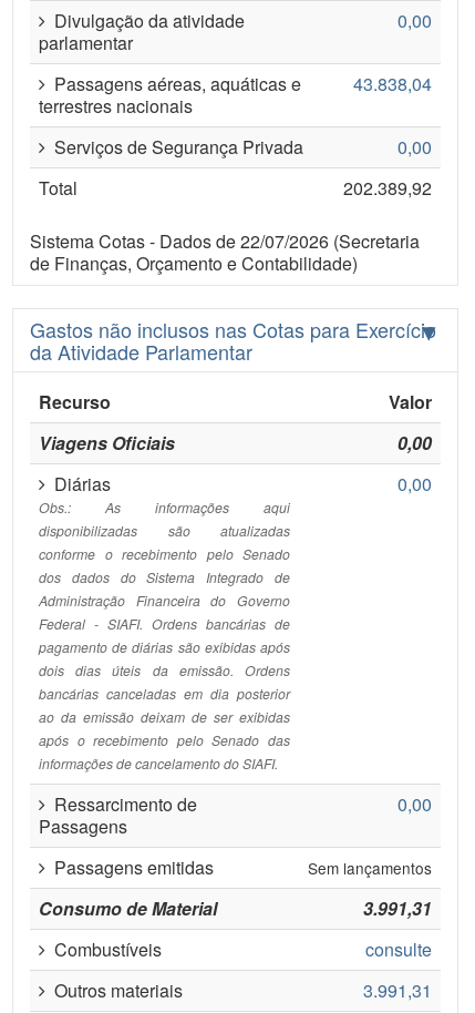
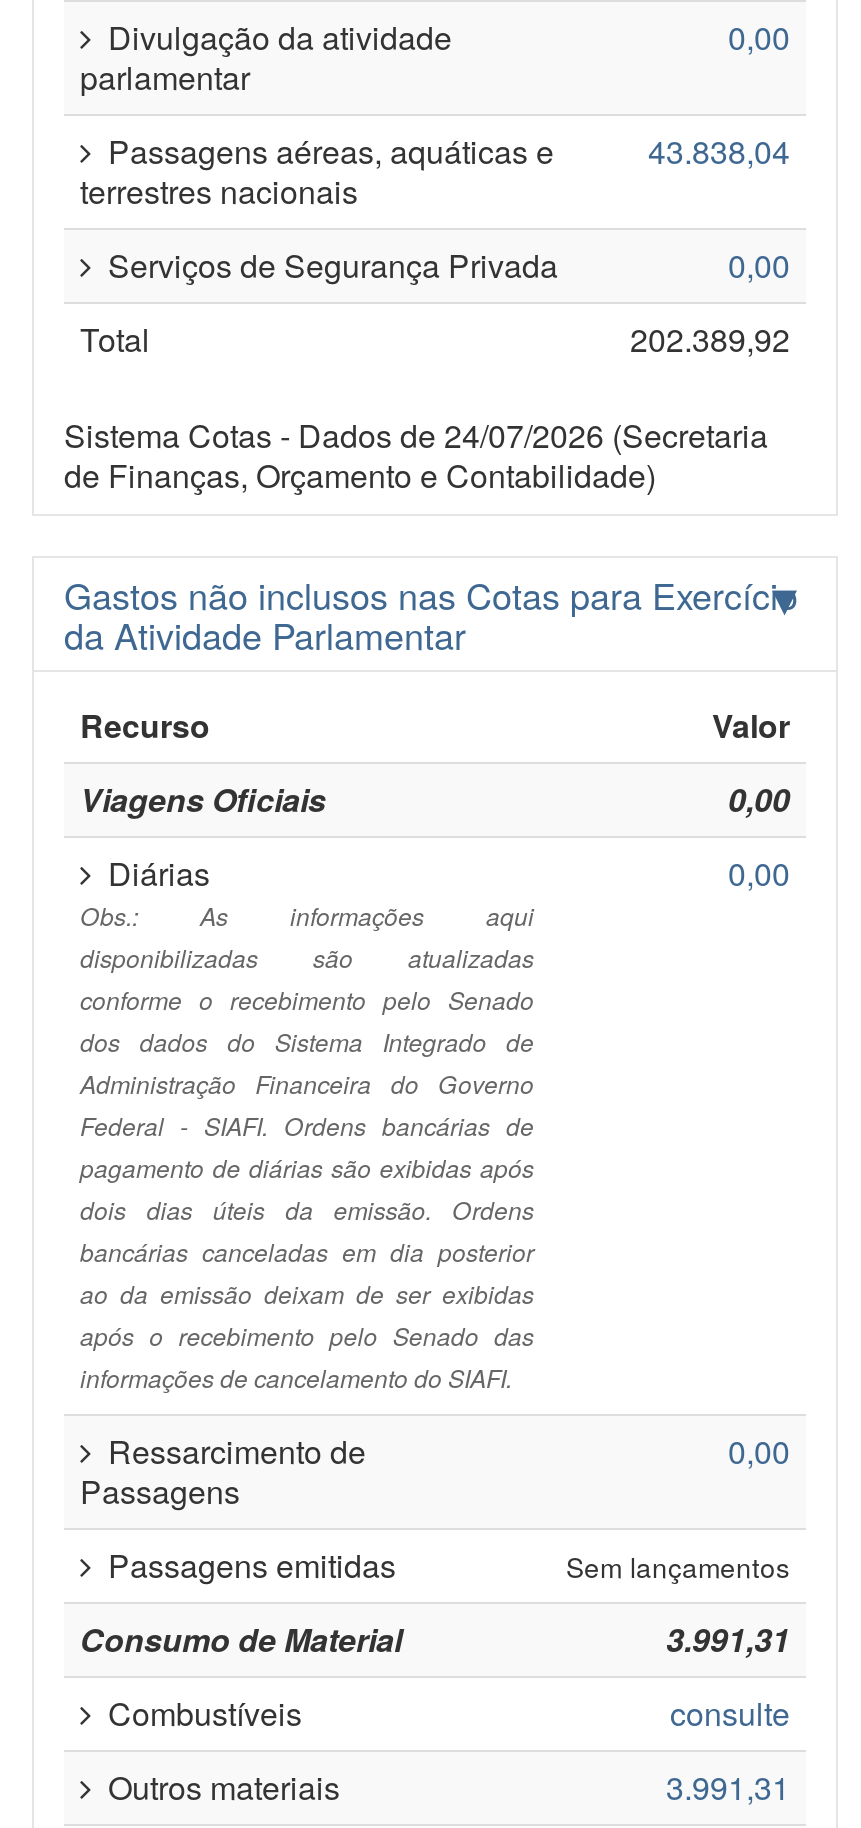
[30,228,420,254] Sistema Cotas - Dados de 22/07/2026 (Secretaria -> [64,412,768,458] Sistema Cotas - Dados de 24/07/2026 (Secretaria

